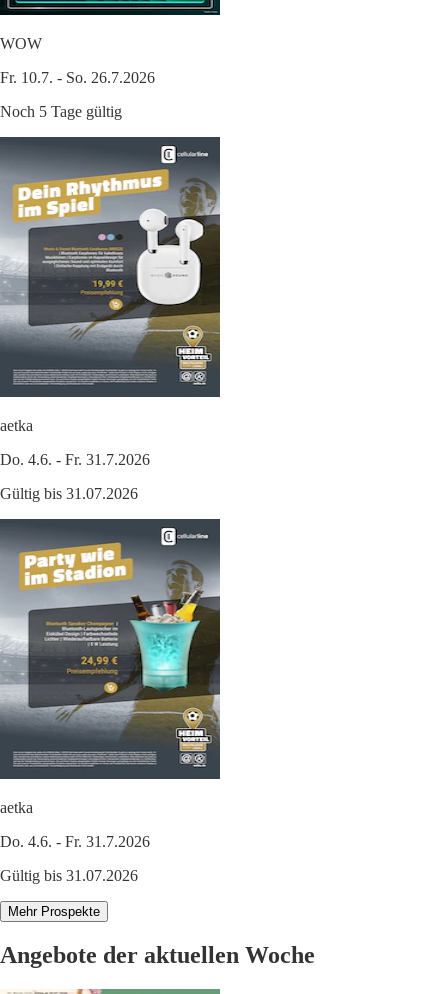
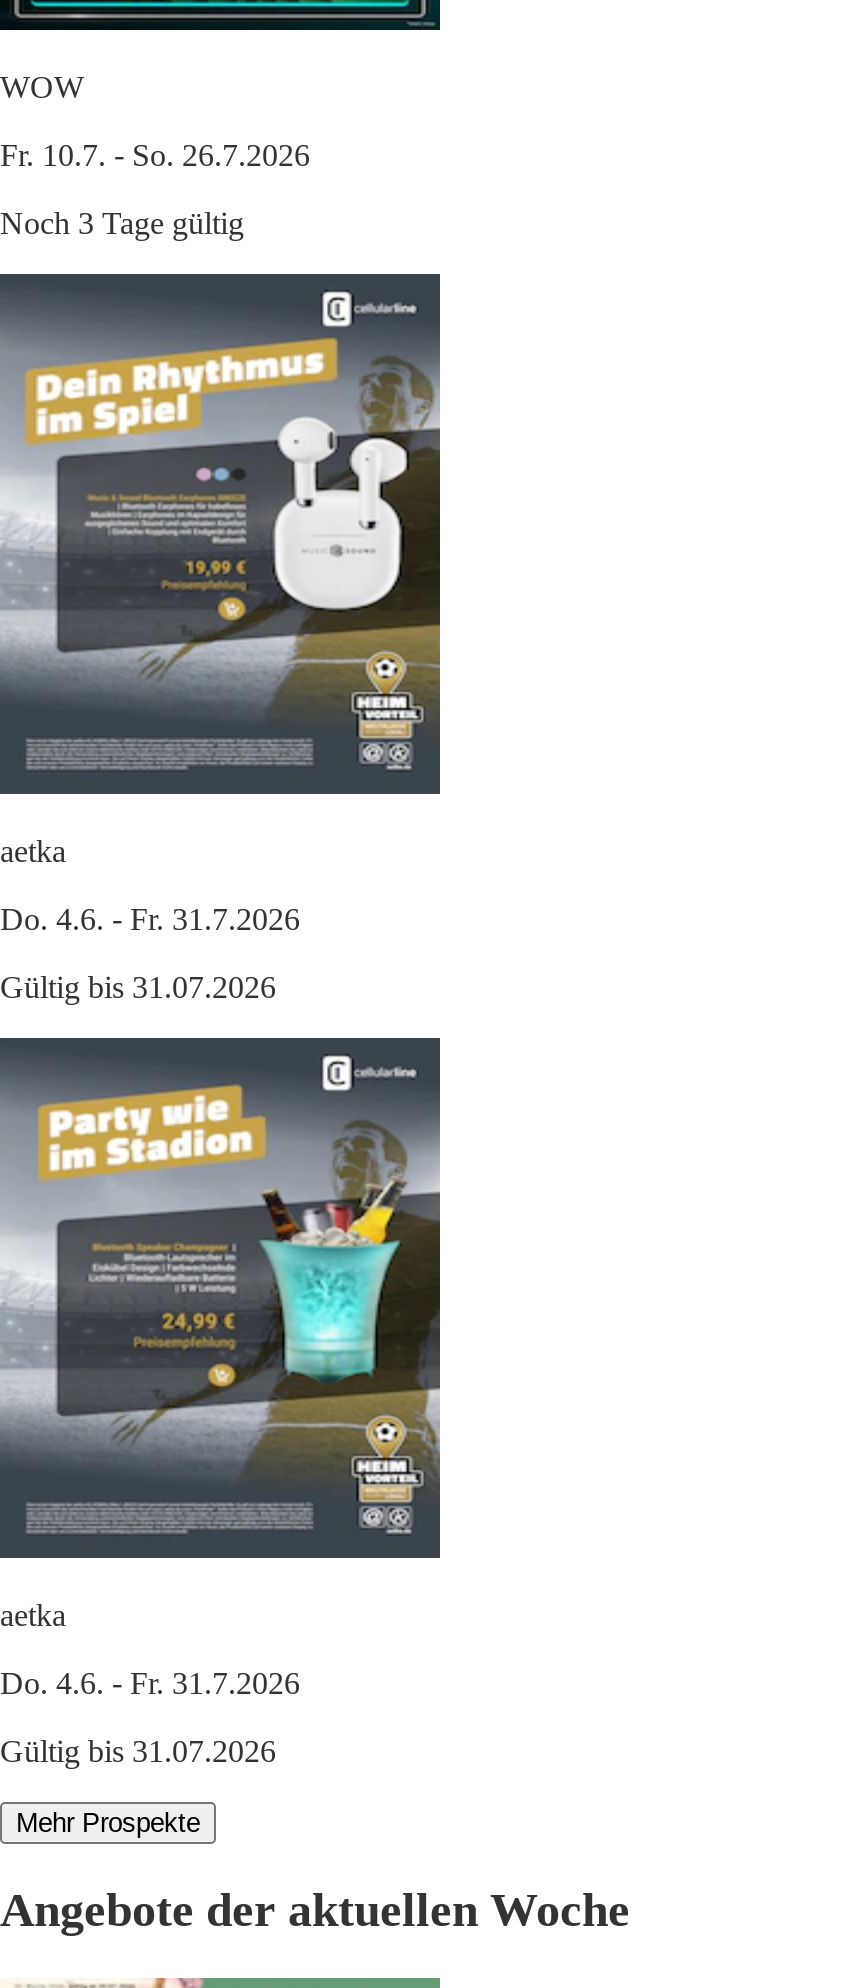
[0,103,122,120] Noch 5 Tage gültig -> [0,206,244,240] Noch 3 Tage gültig

